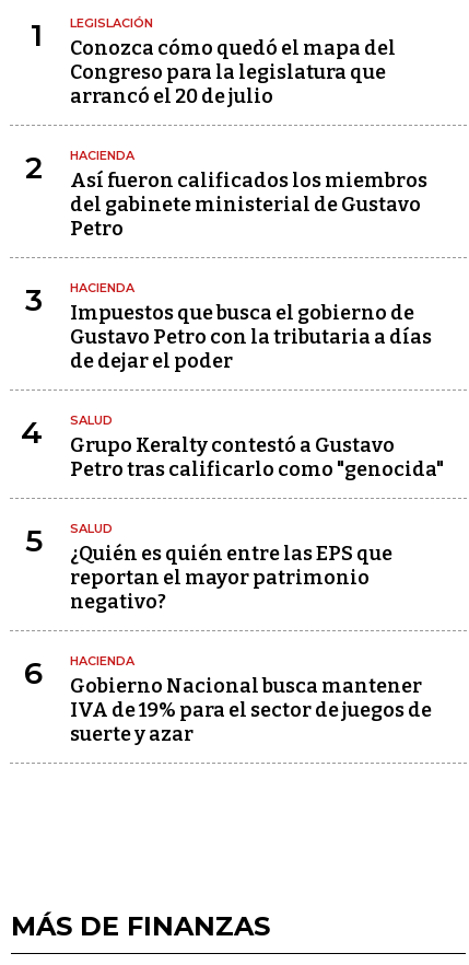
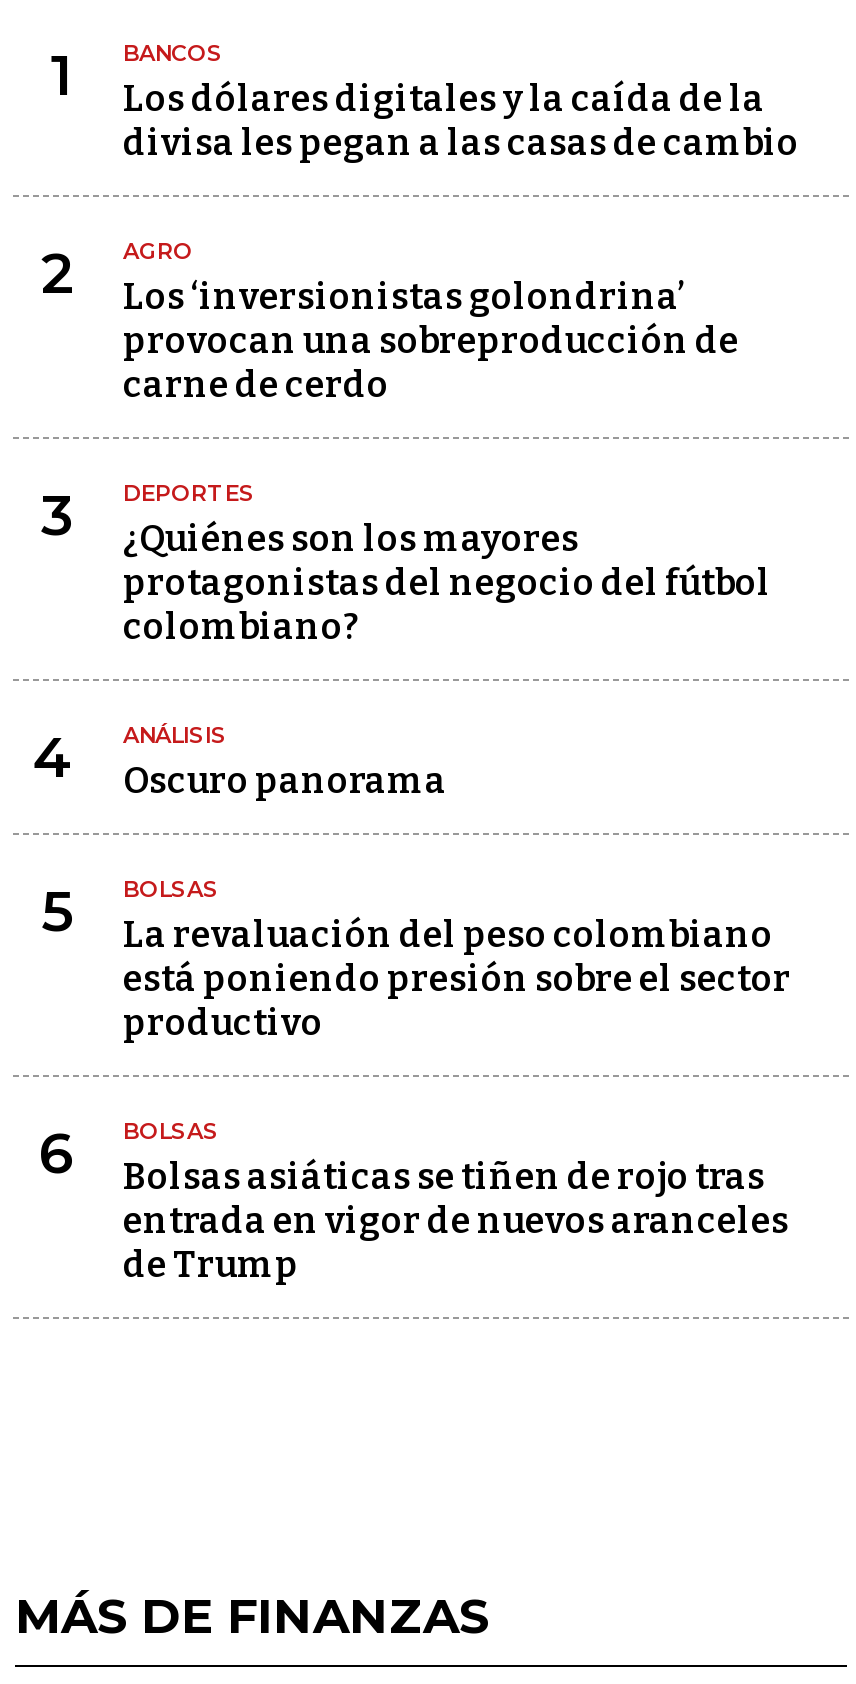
[70,15,396,108] LEGISLACIÓN | Conozca cómo quedó el mapa del | Congreso para la legislatura que | arrancó el 20 de julio -> [123,39,799,165] BANCOS | Los dólares digitales y la caída de la | divisa les pegan a las casas de cambio
[70,148,427,241] HACIENDA | Así fueron calificados los miembros | del gabinete ministerial de Gustavo | Petro -> [123,237,739,407] AGRO | Los ‘inversionistas golondrina’ | provocan una sobreproducción de | carne de cerdo
[70,280,432,373] HACIENDA | Impuestos que busca el gobierno de | Gustavo Petro con la tributaria a días | de dejar el poder -> [123,479,771,649] DEPORTES | ¿Quiénes son los mayores | protagonistas del negocio del fútbol | colombiano?
[70,412,444,481] SALUD | Grupo Keralty contestó a Gustavo | Petro tras calificarlo como "genocida" -> [123,721,447,803] ANÁLISIS | Oscuro panorama
[70,521,392,614] SALUD | ¿Quién es quién entre las EPS que | reportan el mayor patrimonio | negativo? -> [123,875,791,1045] BOLSAS | La revaluación del peso colombiano | está poniendo presión sobre el sector | productivo
[70,653,432,746] HACIENDA | Gobierno Nacional busca mantener | IVA de 19% para el sector de juegos de | suerte y azar -> [123,1117,789,1287] BOLSAS | Bolsas asiáticas se tiñen de rojo tras | entrada en vigor de nuevos aranceles | de Trump

